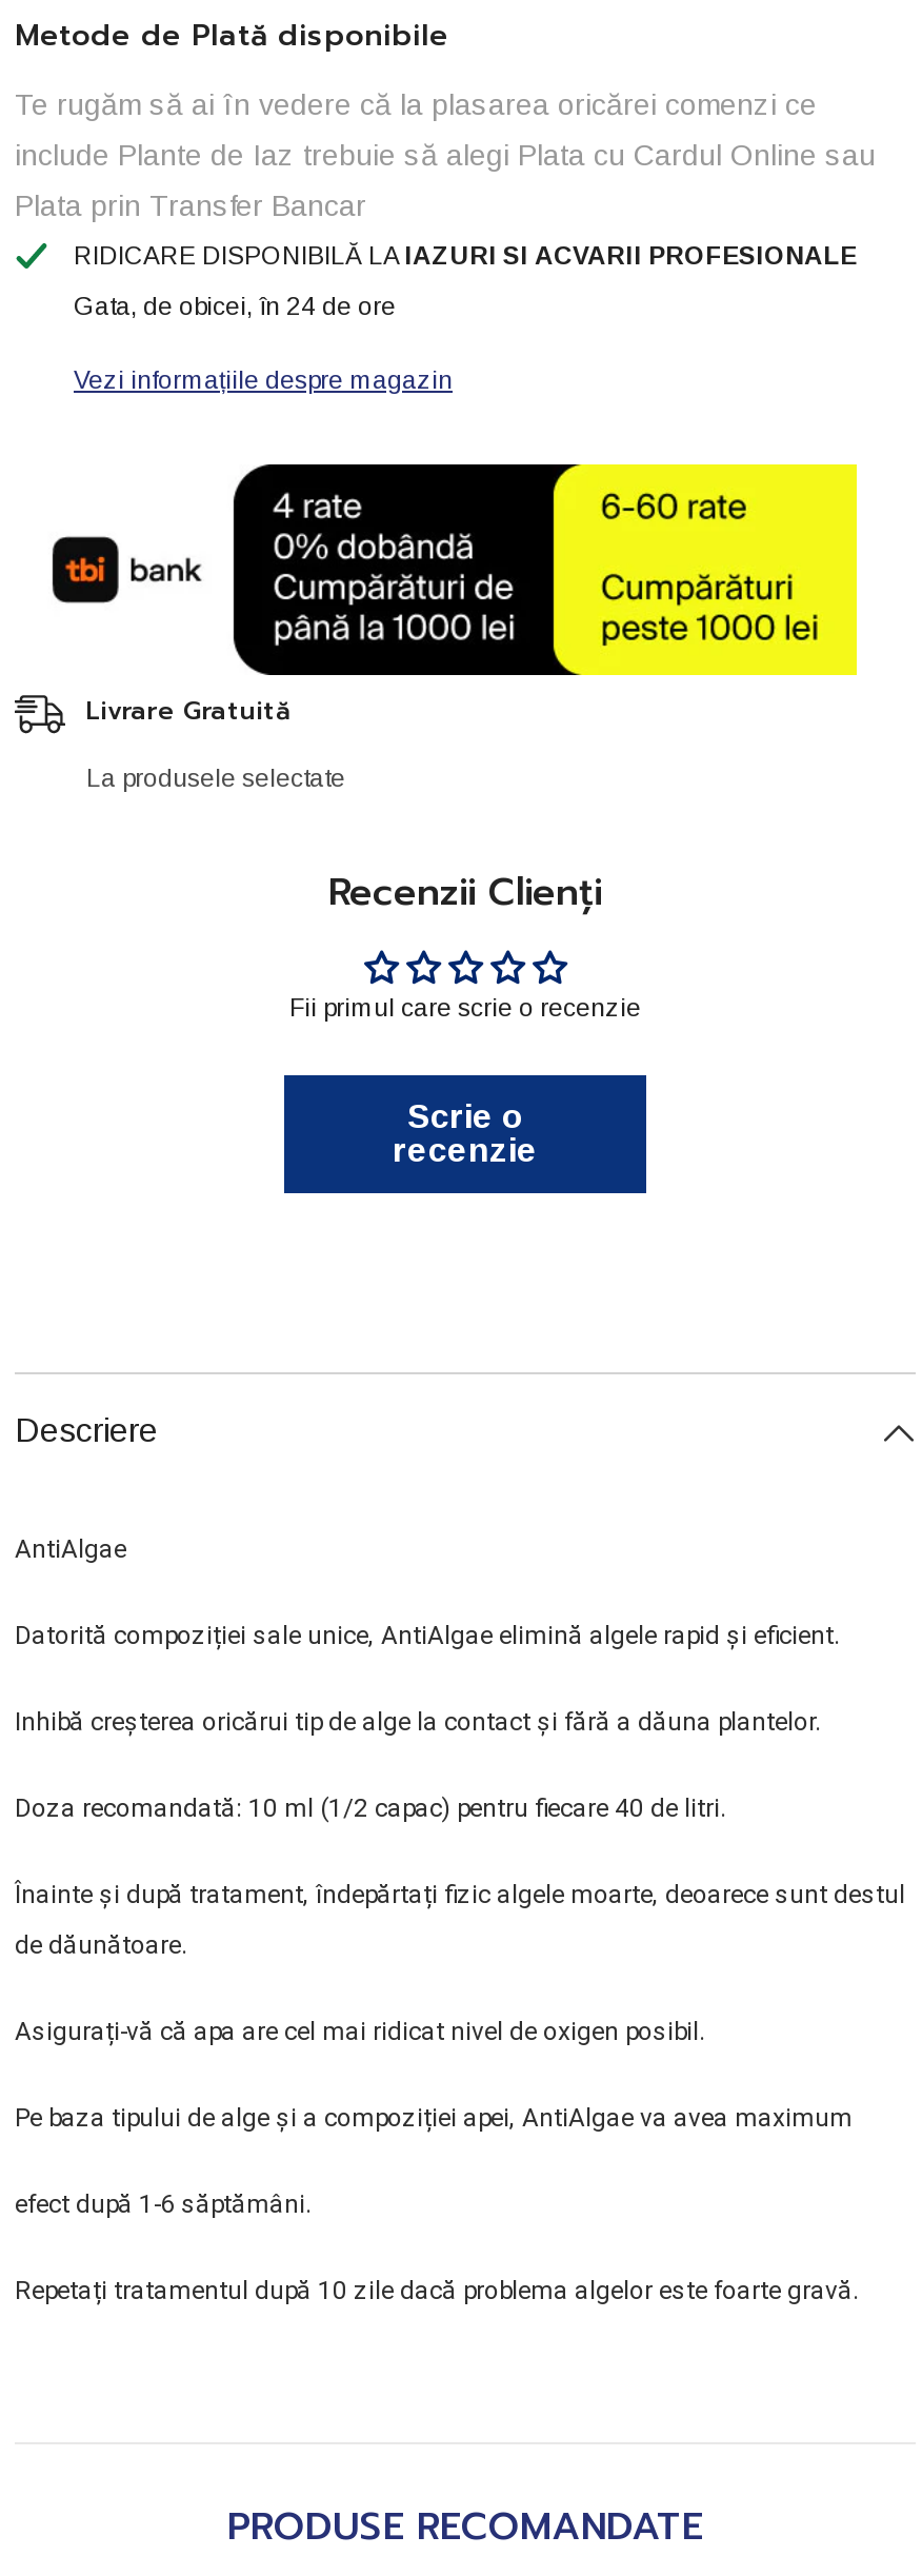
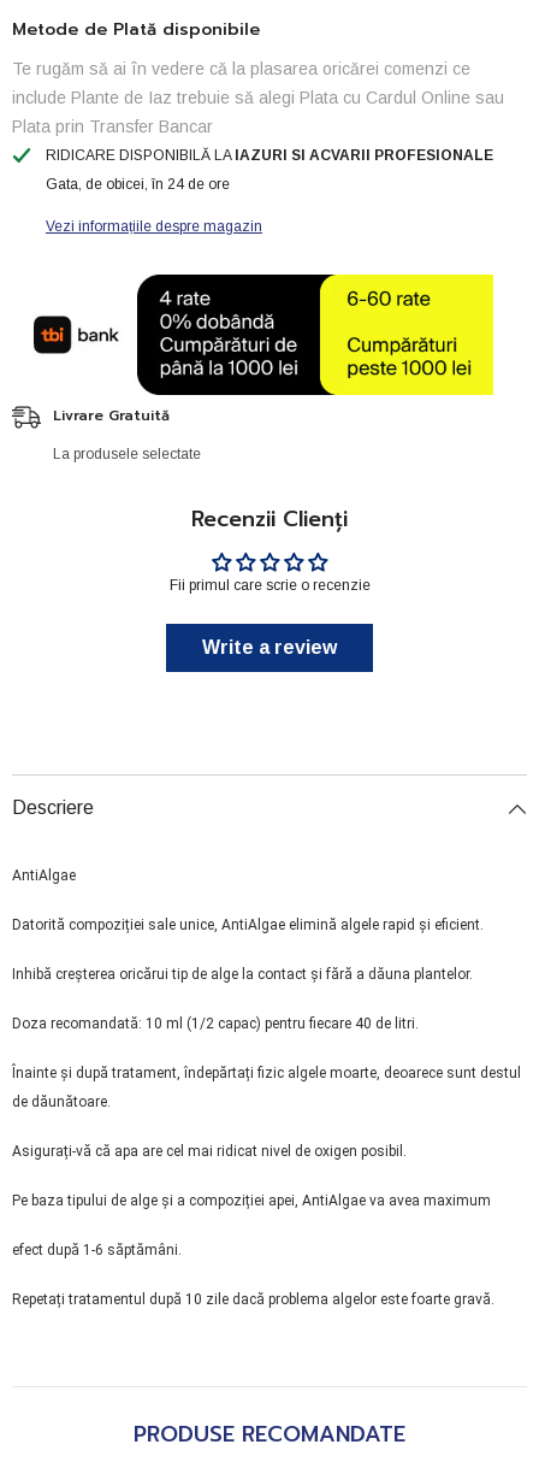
[393,1098,538,1168] Scrie o | recenzie -> [202,637,337,657] Write a review

